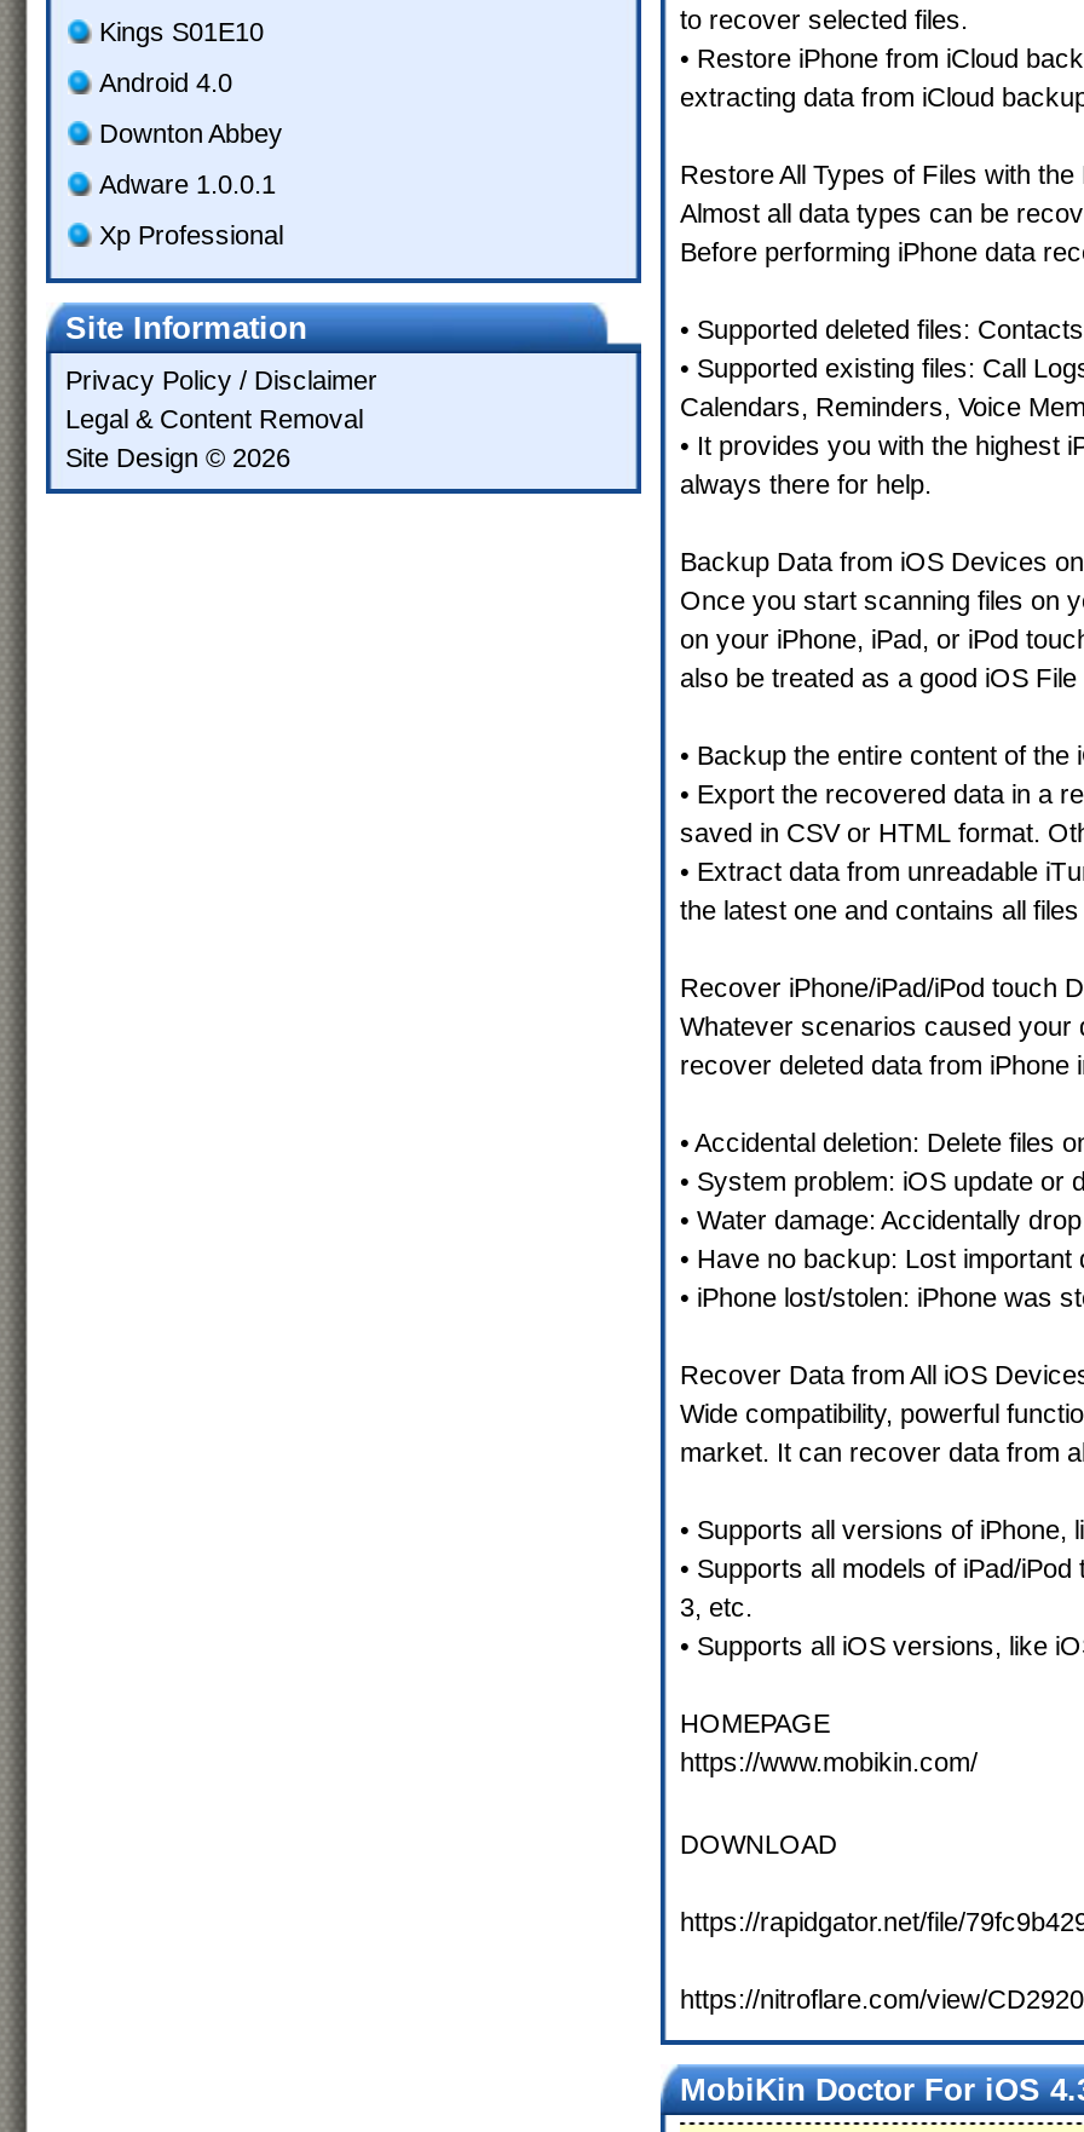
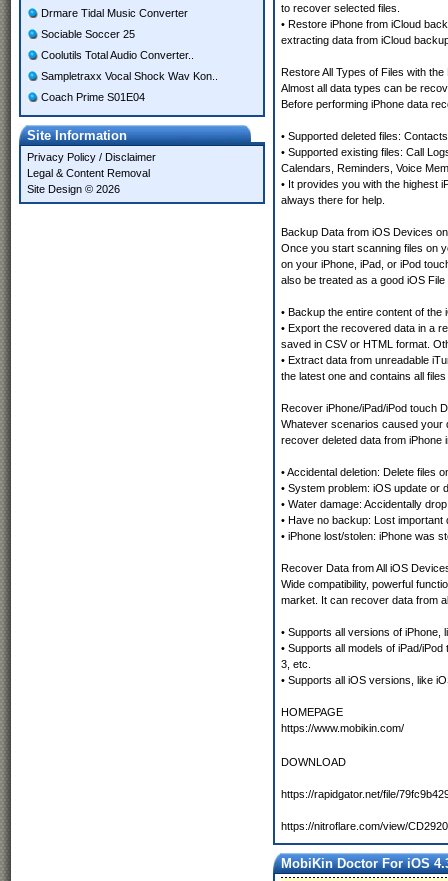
[99,17,264,46] Kings S01E10 -> [41,7,188,19] Drmare Tidal Music Converter
[99,68,232,97] Android 4.0 -> [41,28,135,40] Sociable Soccer 25
[99,119,283,148] Downton Abbey -> [41,49,194,61] Coolutils Total Audio Converter..
[99,169,276,198] Adware 1.0.0.1 -> [41,70,218,82] Sampletraxx Vocal Shock Wav Kon..
[99,220,283,249] Xp Professional -> [41,91,145,103] Coach Prime S01E04

